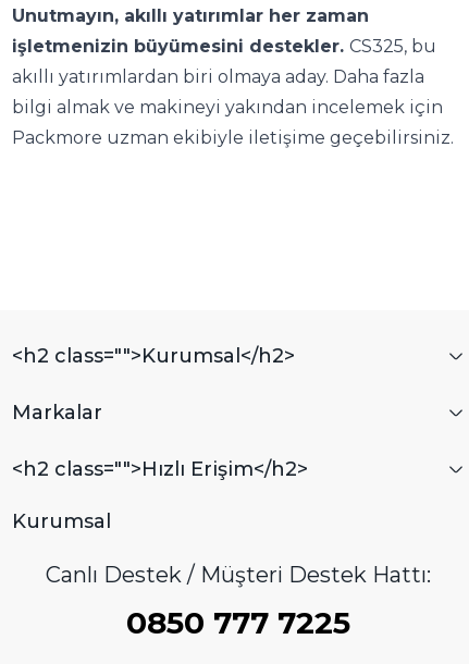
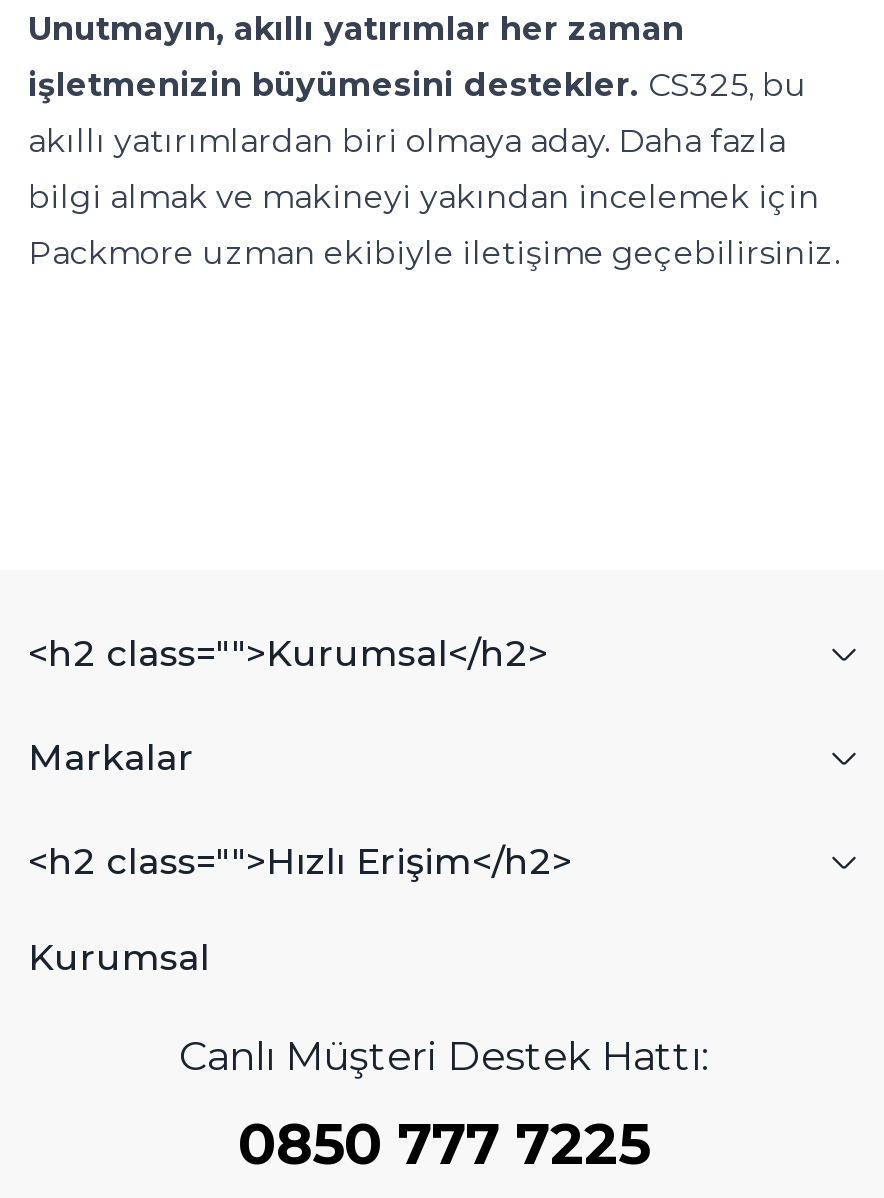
[46,562,431,588] Canlı Destek / Müşteri Destek Hattı: -> [179,1032,709,1080] Canlı Müşteri Destek Hattı:

